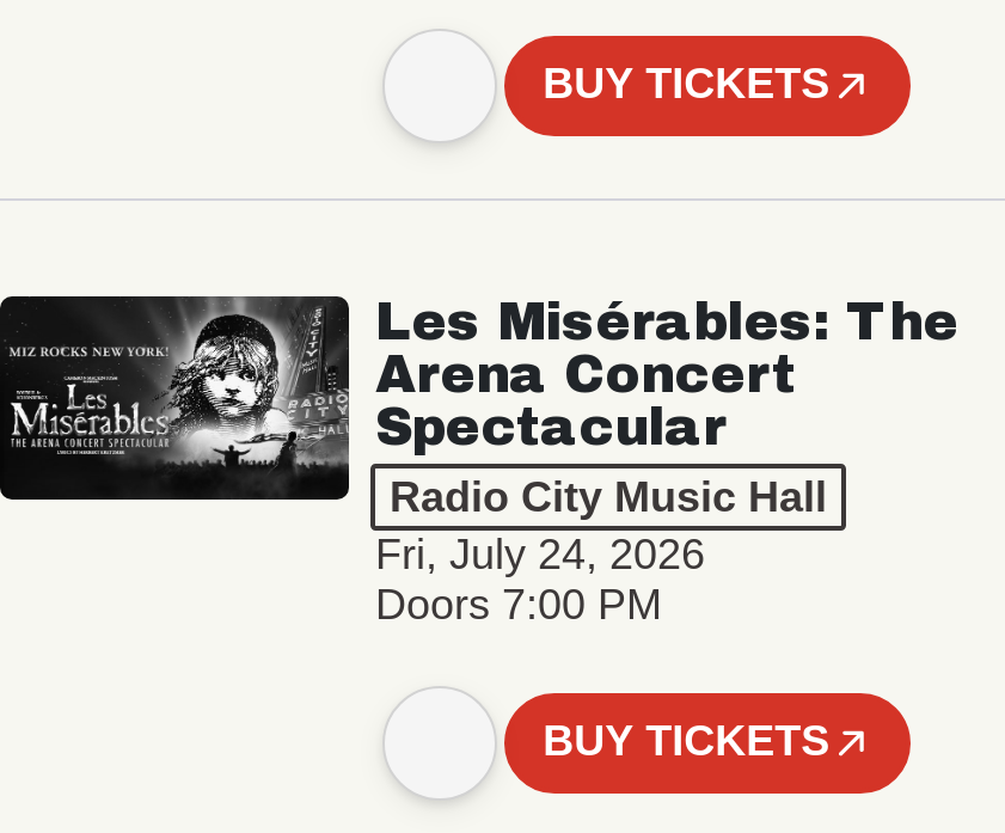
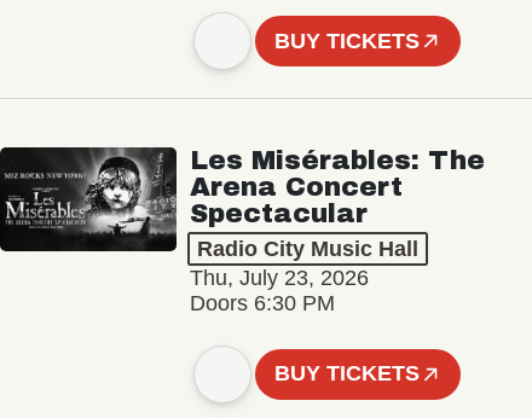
[375,529,705,577] Fri, July 24, 2026 -> [190,266,369,291] Thu, July 23, 2026
[375,580,662,627] Doors 7:00 PM -> [190,292,335,316] Doors 6:30 PM

